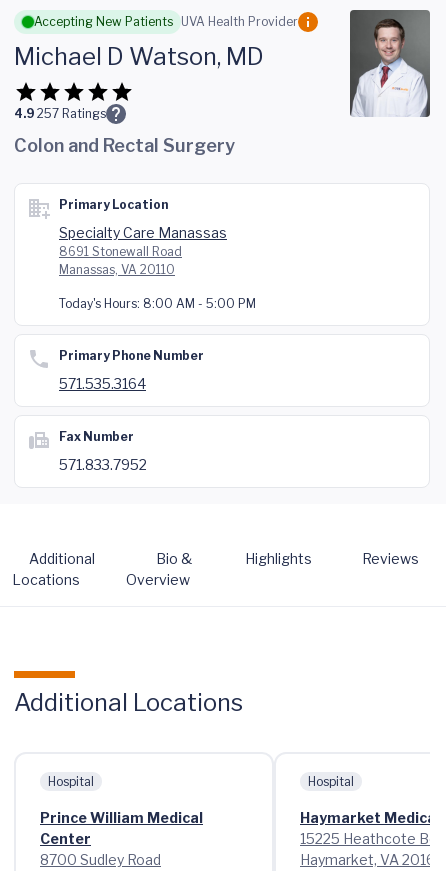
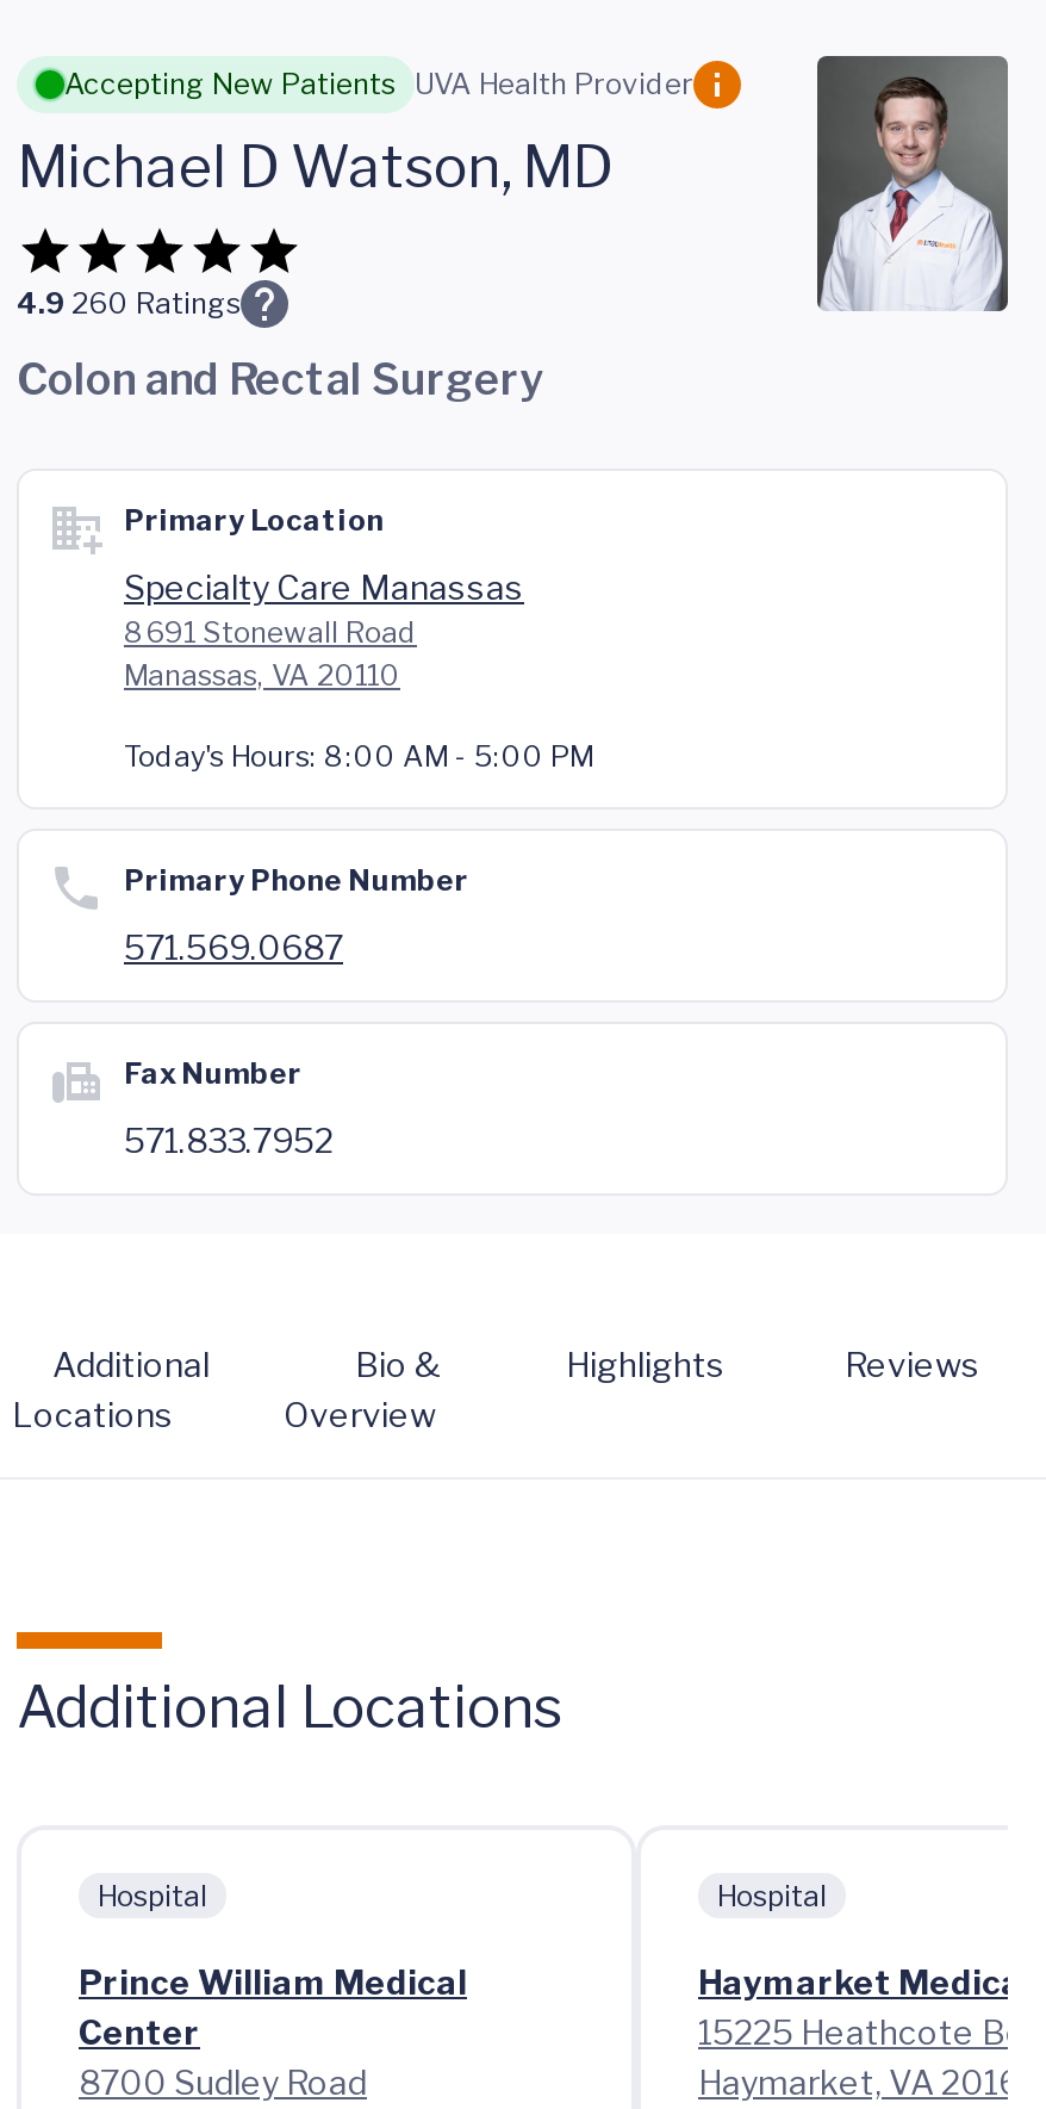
[14,106,106,121] 4.9 257 Ratings -> [17,285,241,321] 4.9 260 Ratings
[59,375,146,392] 571.535.3164 -> [124,926,343,967] 571.569.0687

